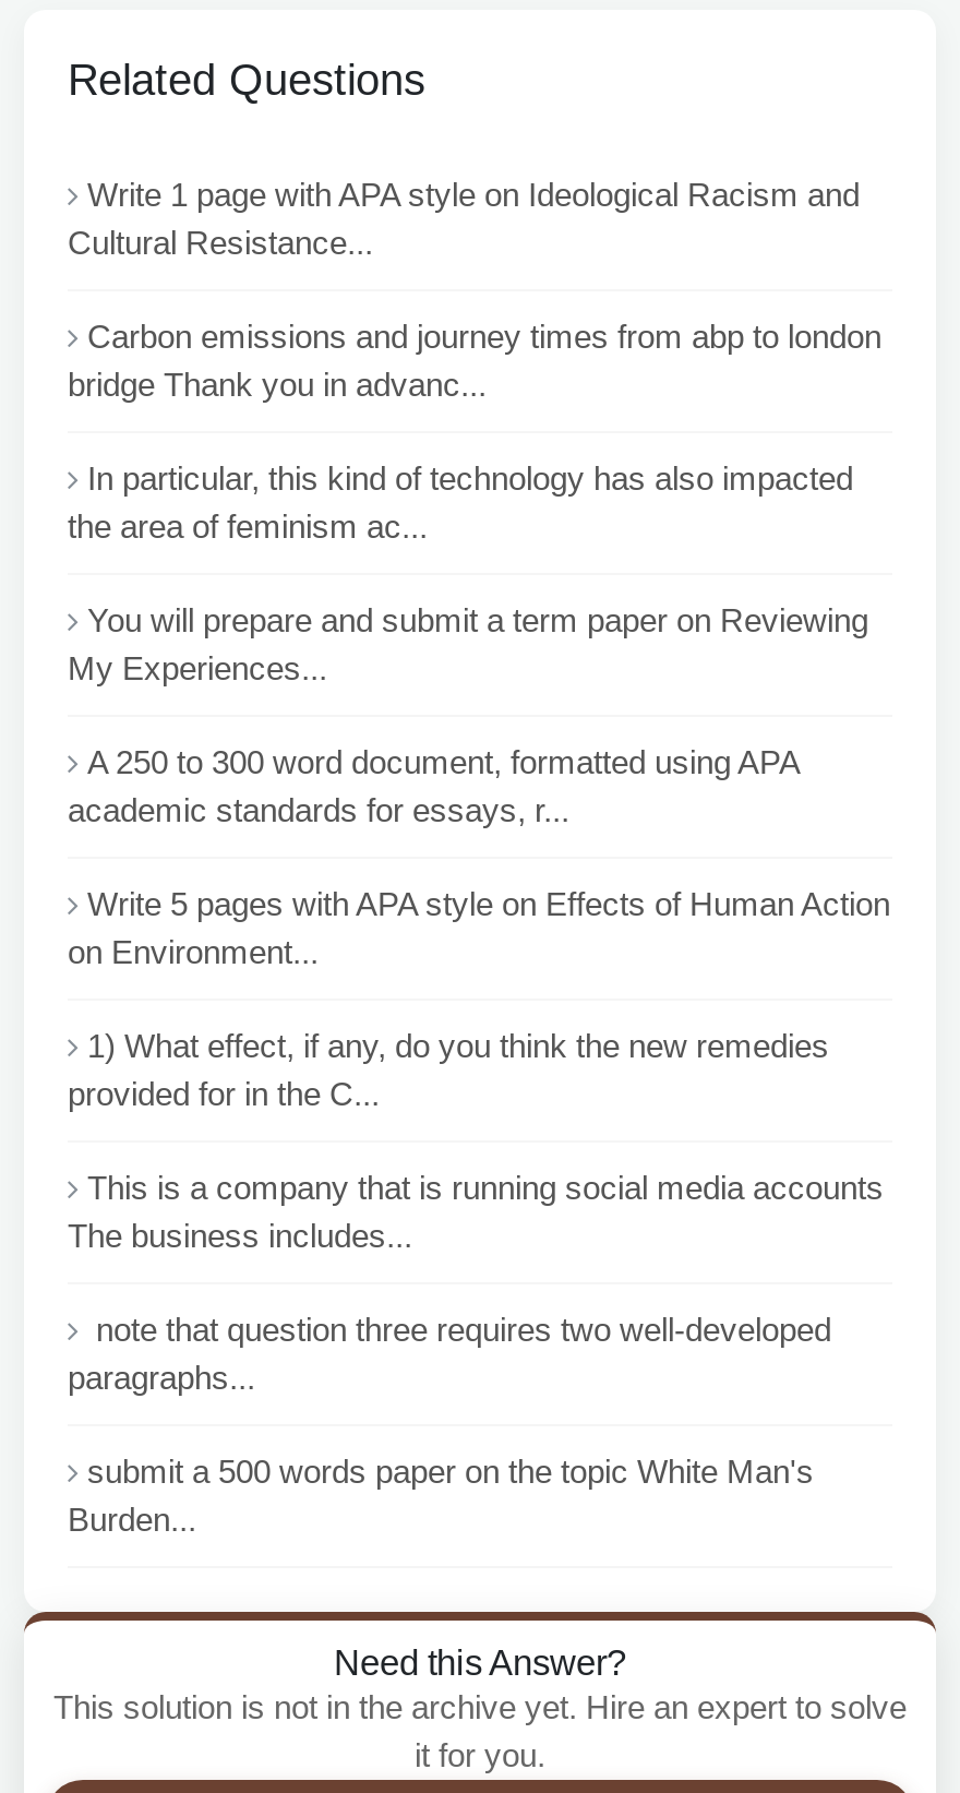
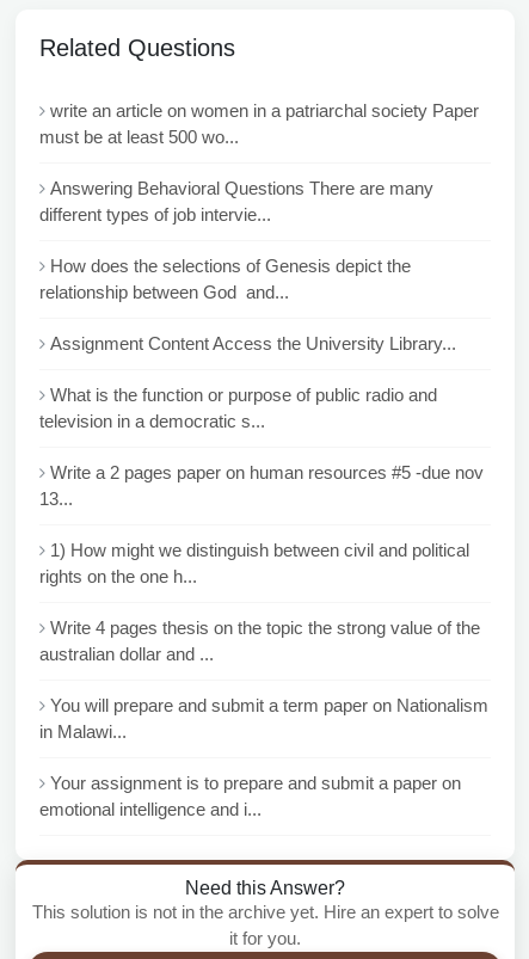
[68,176,860,261] Write 1 page with APA style on Ideological Racism and | Cultural Resistance... -> [39,100,479,147] write an article on women in a patriarchal society Paper | must be at least 500 wo...
[68,318,881,403] Carbon emissions and journey times from abp to london | bridge Thank you in advanc... -> [39,178,433,225] Answering Behavioral Questions There are many | different types of job intervie...
[68,459,853,545] In particular, this kind of technology has also impacted | the area of feminism ac... -> [39,256,411,302] How does the selections of Genesis depict the | relationship between God and...
[68,601,868,686] You will prepare and submit a term paper on Reviewing | My Experiences... -> [50,333,456,354] Assignment Content Access the University Library...
[68,743,799,828] A 250 to 300 word document, formatted using APA | academic standards for essays, r... -> [39,385,437,431] What is the function or purpose of public radio and | television in a democratic s...
[68,885,890,970] Write 5 pages with APA style on Effects of Human Action | on Environment... -> [39,462,484,509] Write a 2 pages paper on human resources #5 -due nov | 13...
[68,1027,829,1112] 1) What effect, if any, do you think the new remedies | provided for in the C... -> [39,540,469,586] 1) How might we distinguish between civil and political | rights on the one h...
[68,1169,884,1254] This is a company that is running social media accounts | The business includes... -> [39,617,480,664] Write 4 pages thesis on the topic the strong value of the | australian dollar and ...
[68,1311,831,1396] note that question three requires two well-developed | paragraphs... -> [39,695,488,742] You will prepare and submit a term paper on Nationalism | in Malawi...
[68,1453,814,1538] submit a 500 words paper on the topic White Man's | Burden... -> [39,773,461,819] Your assignment is to prepare and submit a paper on | emotional intelligence and i...

